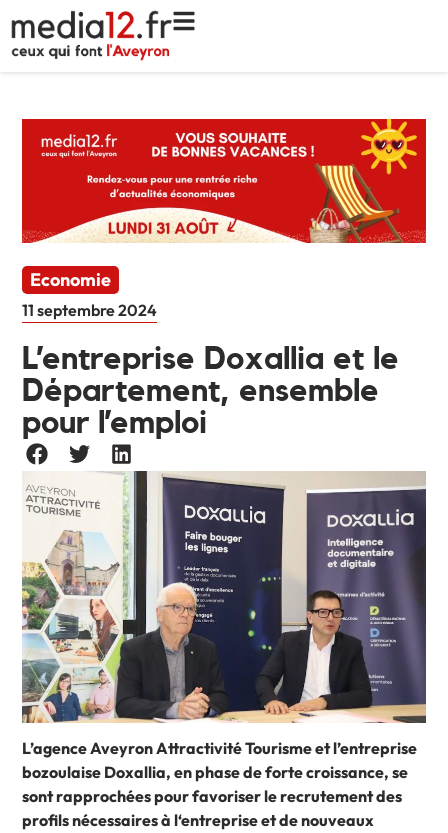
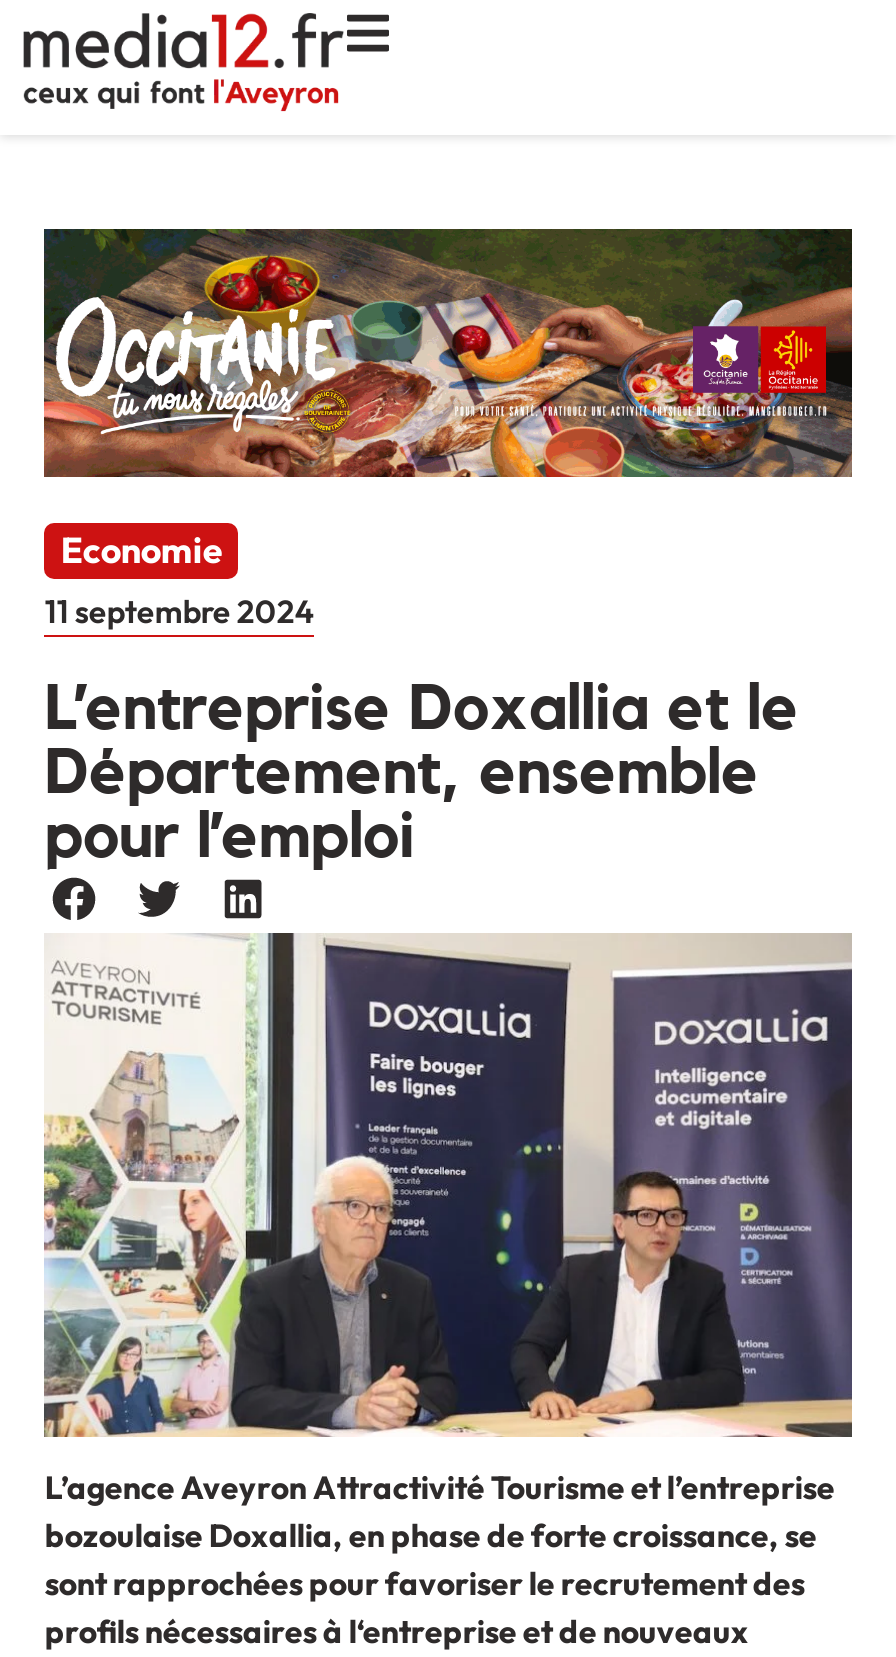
[21,118,427,244] [image] -> [42,227,854,479] [image]

